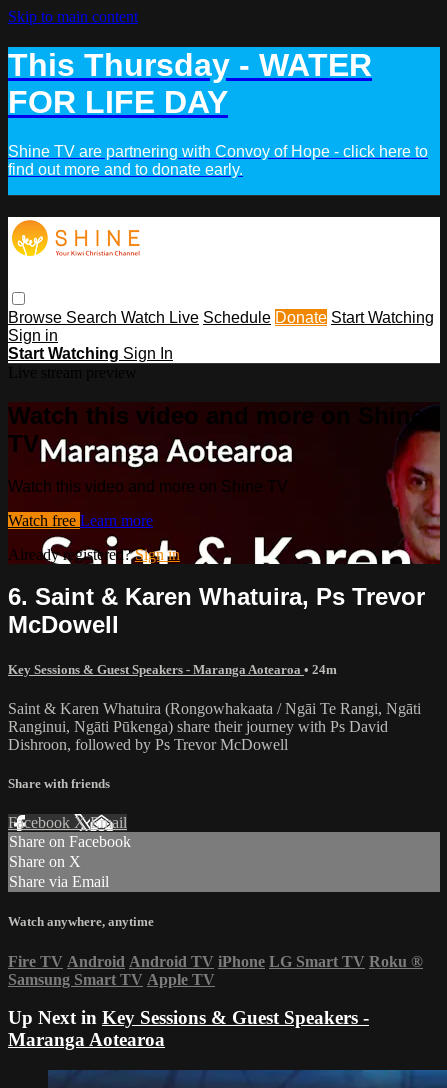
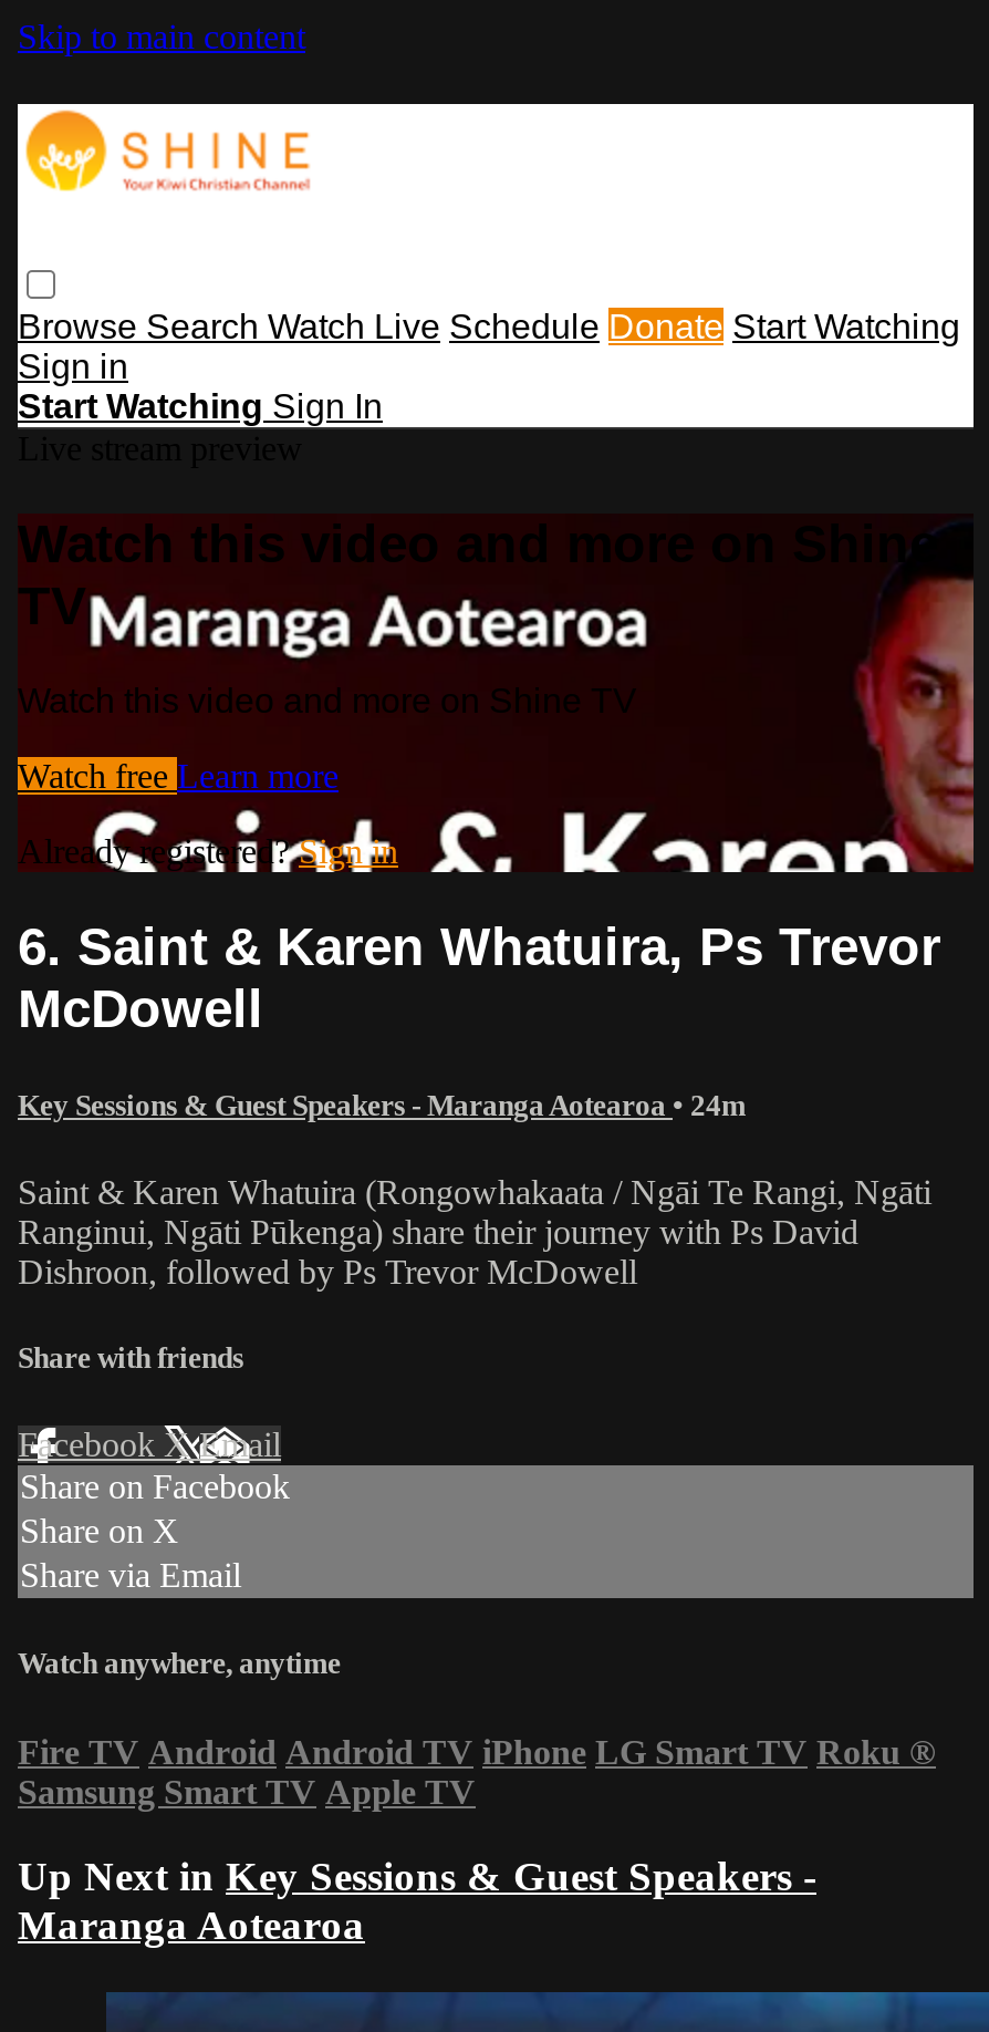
[8,47,428,178] This Thursday - WATER | FOR LIFE DAY | Shine TV are partnering with Convoy of Hope - click here to | find out more and to donate early. -> none

